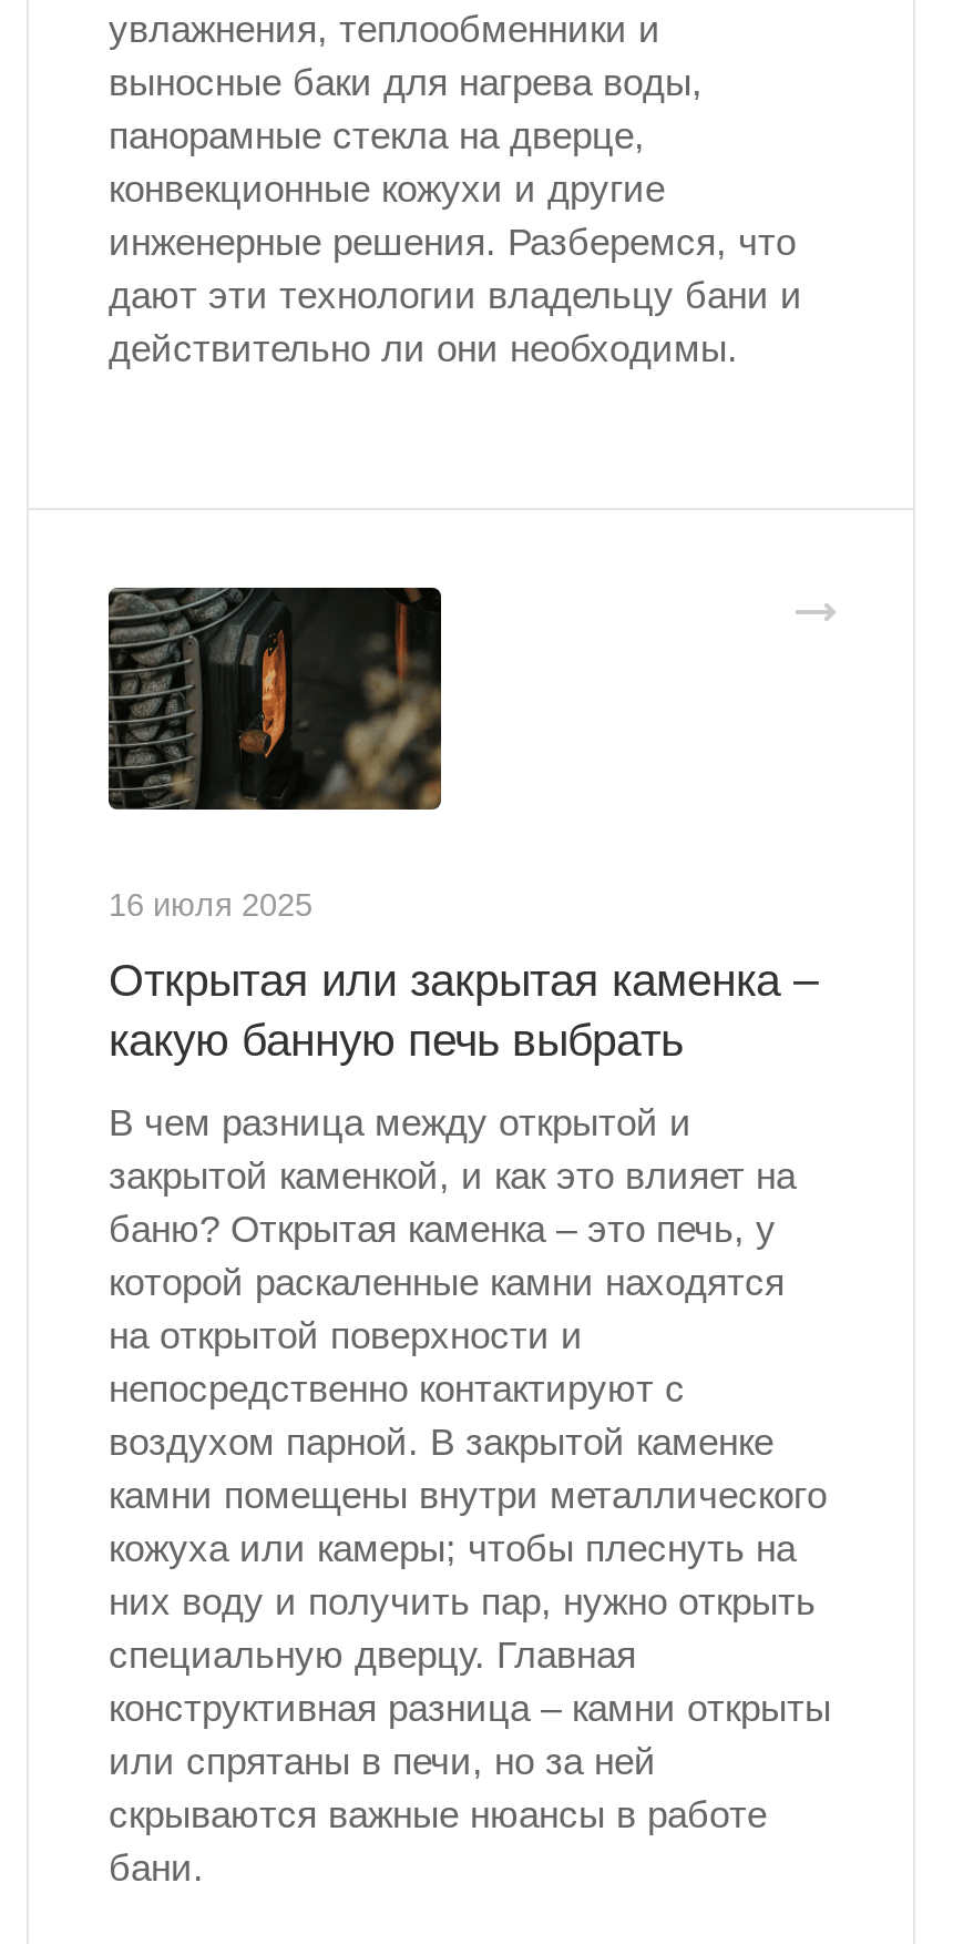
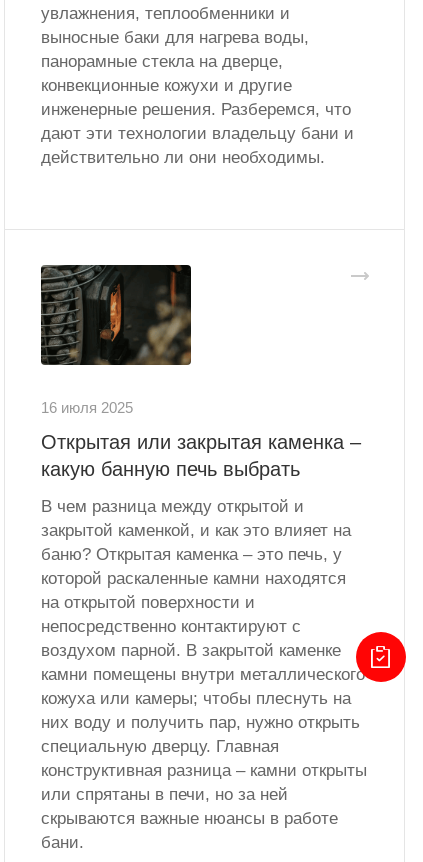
none -> [355,631,407,683] [image]

